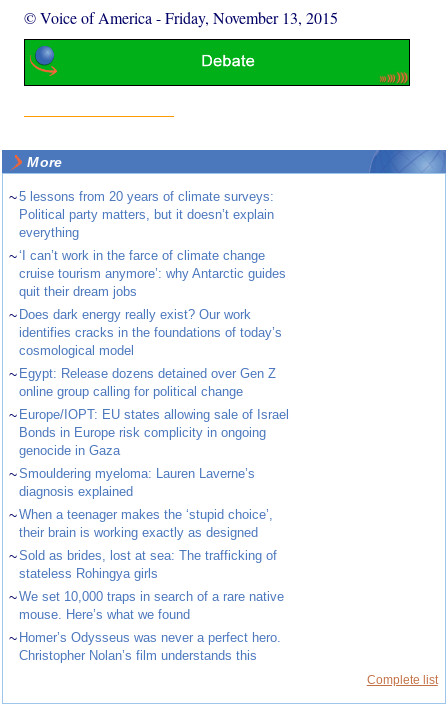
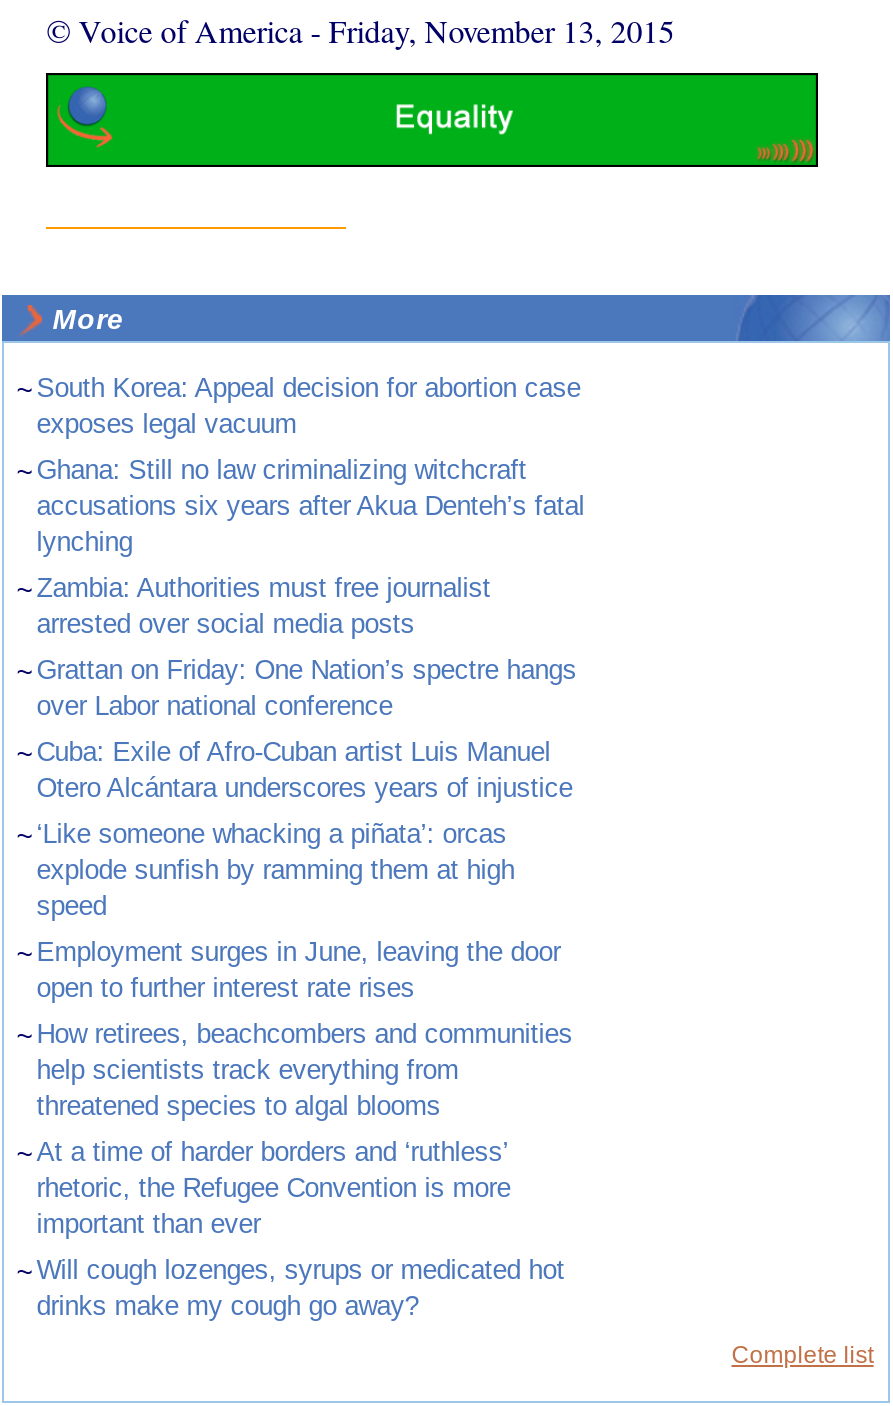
[9,189,274,240] ~ 5 lessons from 20 years of climate surveys: | Political party matters, but it doesn’t explain | everything -> [16,374,580,440] ~ South Korea: Appeal decision for abortion case | exposes legal vacuum
[9,248,286,299] ~ ‘I can’t work in the farce of climate change | cruise tourism anymore’: why Antarctic guides | quit their dream jobs -> [16,456,584,558] ~ Ghana: Still no law criminalizing witchcraft | accusations six years after Akua Denteh’s fatal | lynching
[9,307,282,358] ~ Does dark energy really exist? Our work | identifies cracks in the foundations of today’s | cosmological model -> [16,574,490,640] ~ Zambia: Authorities must free journalist | arrested over social media posts
[9,366,276,399] ~ Egypt: Release dozens detained over Gen Z | online group calling for political change -> [16,656,576,722] ~ Grattan on Friday: One Nation’s spectre hangs | over Labor national conference
[9,407,289,458] ~ Europe/IOPT: EU states allowing sale of Israel | Bonds in Europe risk complicity in ongoing | genocide in Gaza -> [16,738,572,804] ~ Cuba: Exile of Afro-Cuban artist Luis Manuel | Otero Alcántara underscores years of injustice
[9,466,255,499] ~ Smouldering myeloma: Lauren Laverne’s | diagnosis explained -> [16,820,514,922] ~ ‘Like someone whacking a piñata’: orcas | explode sunfish by ramming them at high | speed
[9,507,273,540] ~ When a teenager makes the ‘stupid choice’, | their brain is working exactly as designed -> [16,938,560,1004] ~ Employment surges in June, leaving the door | open to further interest rate rises
[9,548,277,581] ~ Sold as brides, lost at sea: The trafficking of | stateless Rohingya girls -> [16,1020,572,1122] ~ How retirees, beachcombers and communities | help scientists track everything from | threatened species to algal blooms
[9,589,284,622] ~ We set 10,000 traps in search of a rare native | mouse. Here’s what we found -> [16,1138,510,1240] ~ At a time of harder borders and ‘ruthless’ | rhetoric, the Refugee Convention is more | important than ever
[9,630,281,663] ~ Homer’s Odysseus was never a perfect hero. | Christopher Nolan’s film understands this -> [16,1256,564,1322] ~ Will cough lozenges, syrups or medicated hot | drinks make my cough go away?

